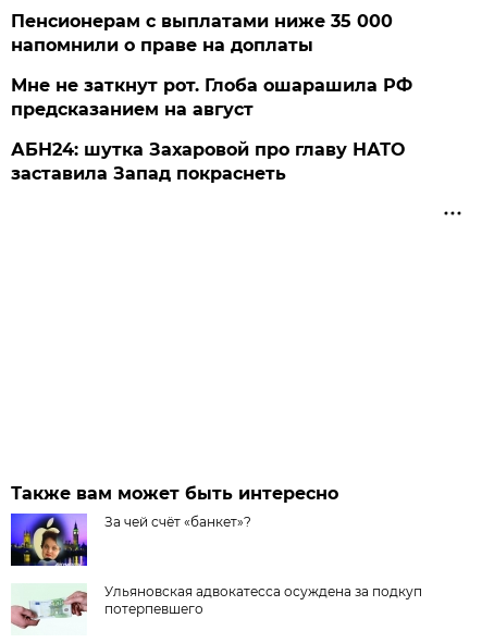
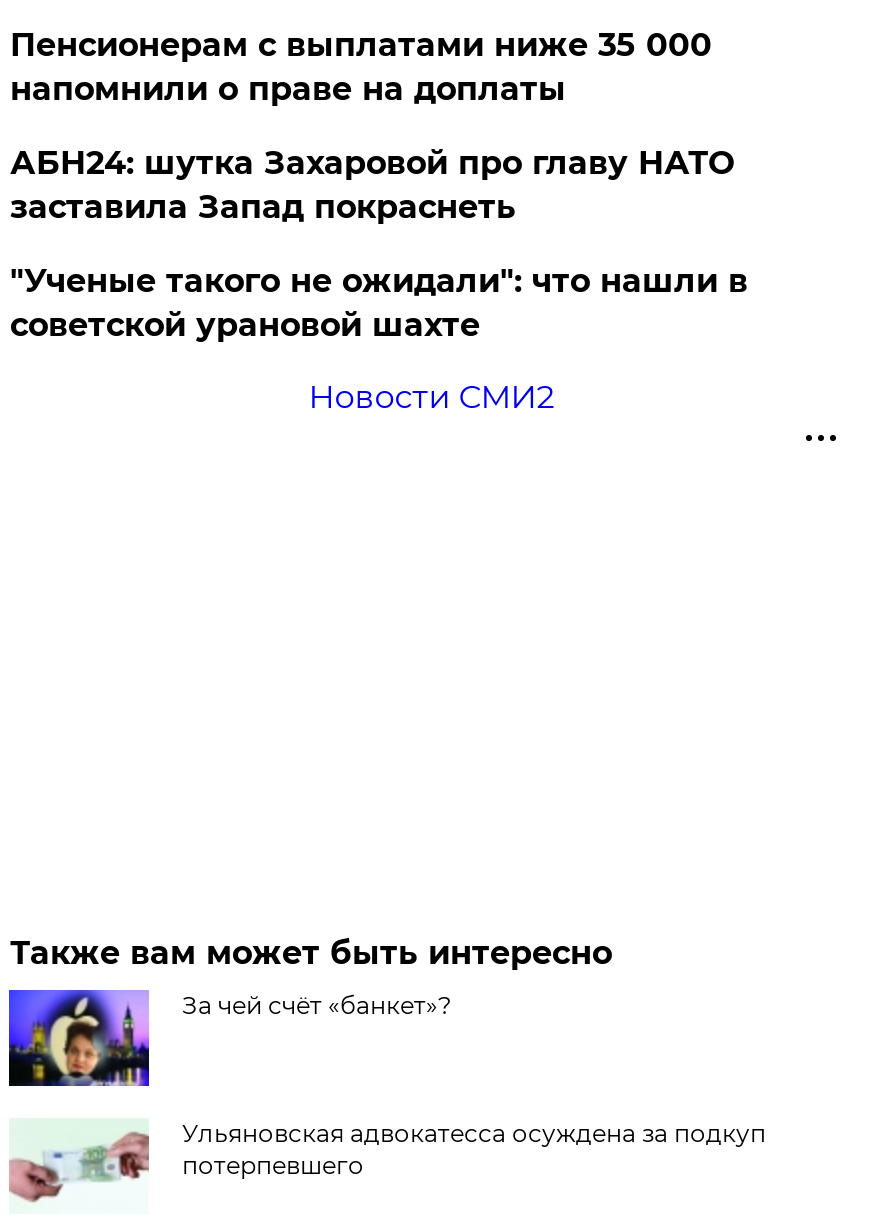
[11,75,413,119] Мне не заткнут рот. Глоба ошарашила РФ | предсказанием на август -> none
moved [11,139,405,184] -> [10,144,734,226]: АБН24: шутка Захаровой про главу НАТО | заставила Запад покраснеть
none -> [10,262,748,416] "Ученые такого не ожидали": что нашли в | советской урановой шахте | Новости СМИ2

